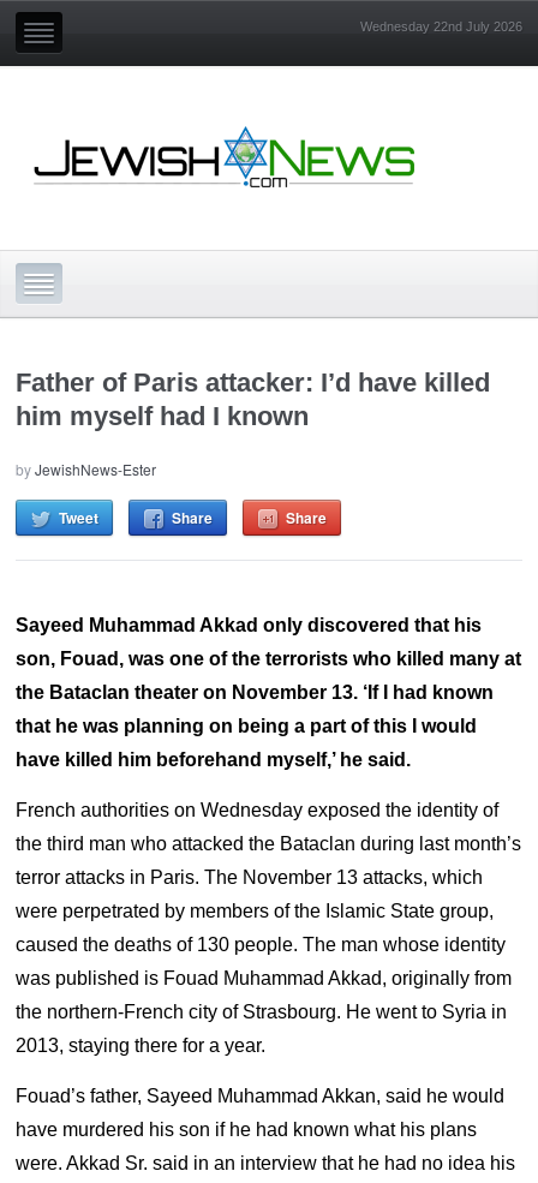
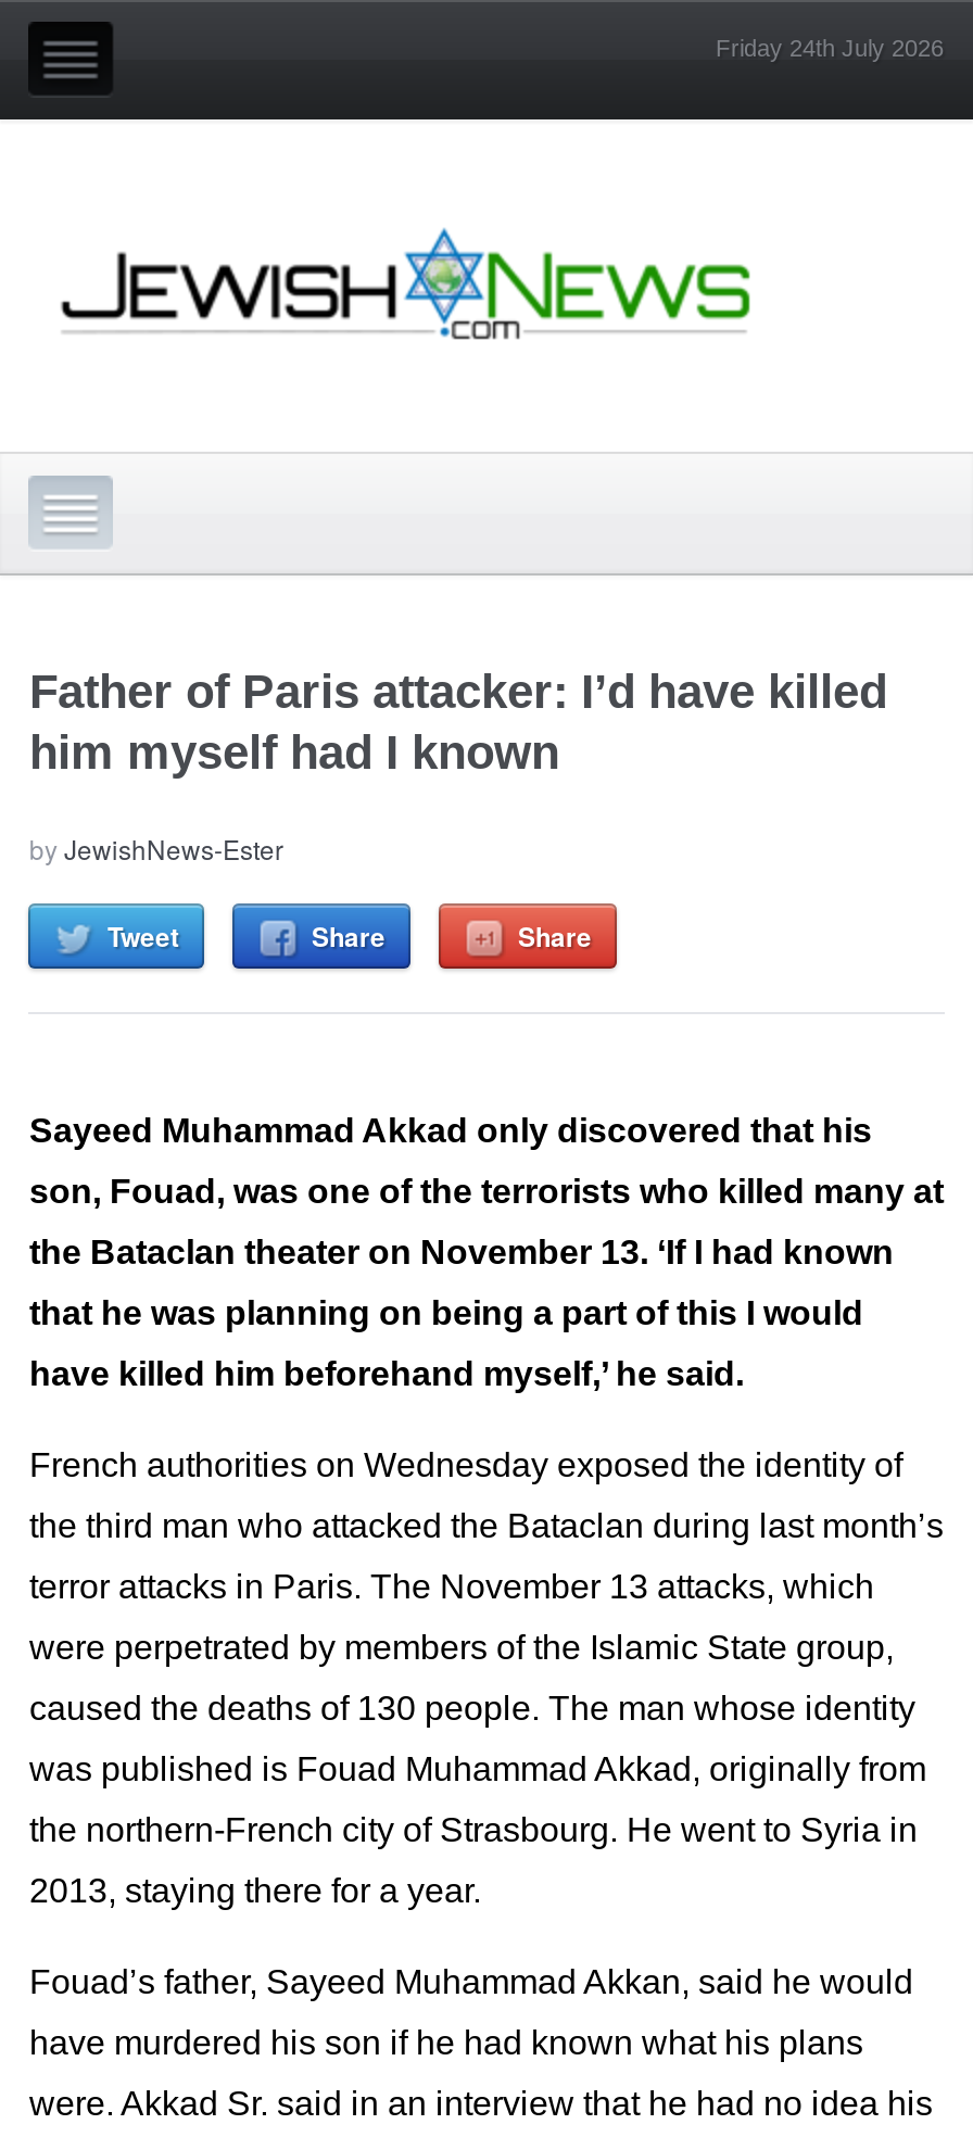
[360,19,522,34] Wednesday 22nd July 2026 -> [716,35,944,61] Friday 24th July 2026

